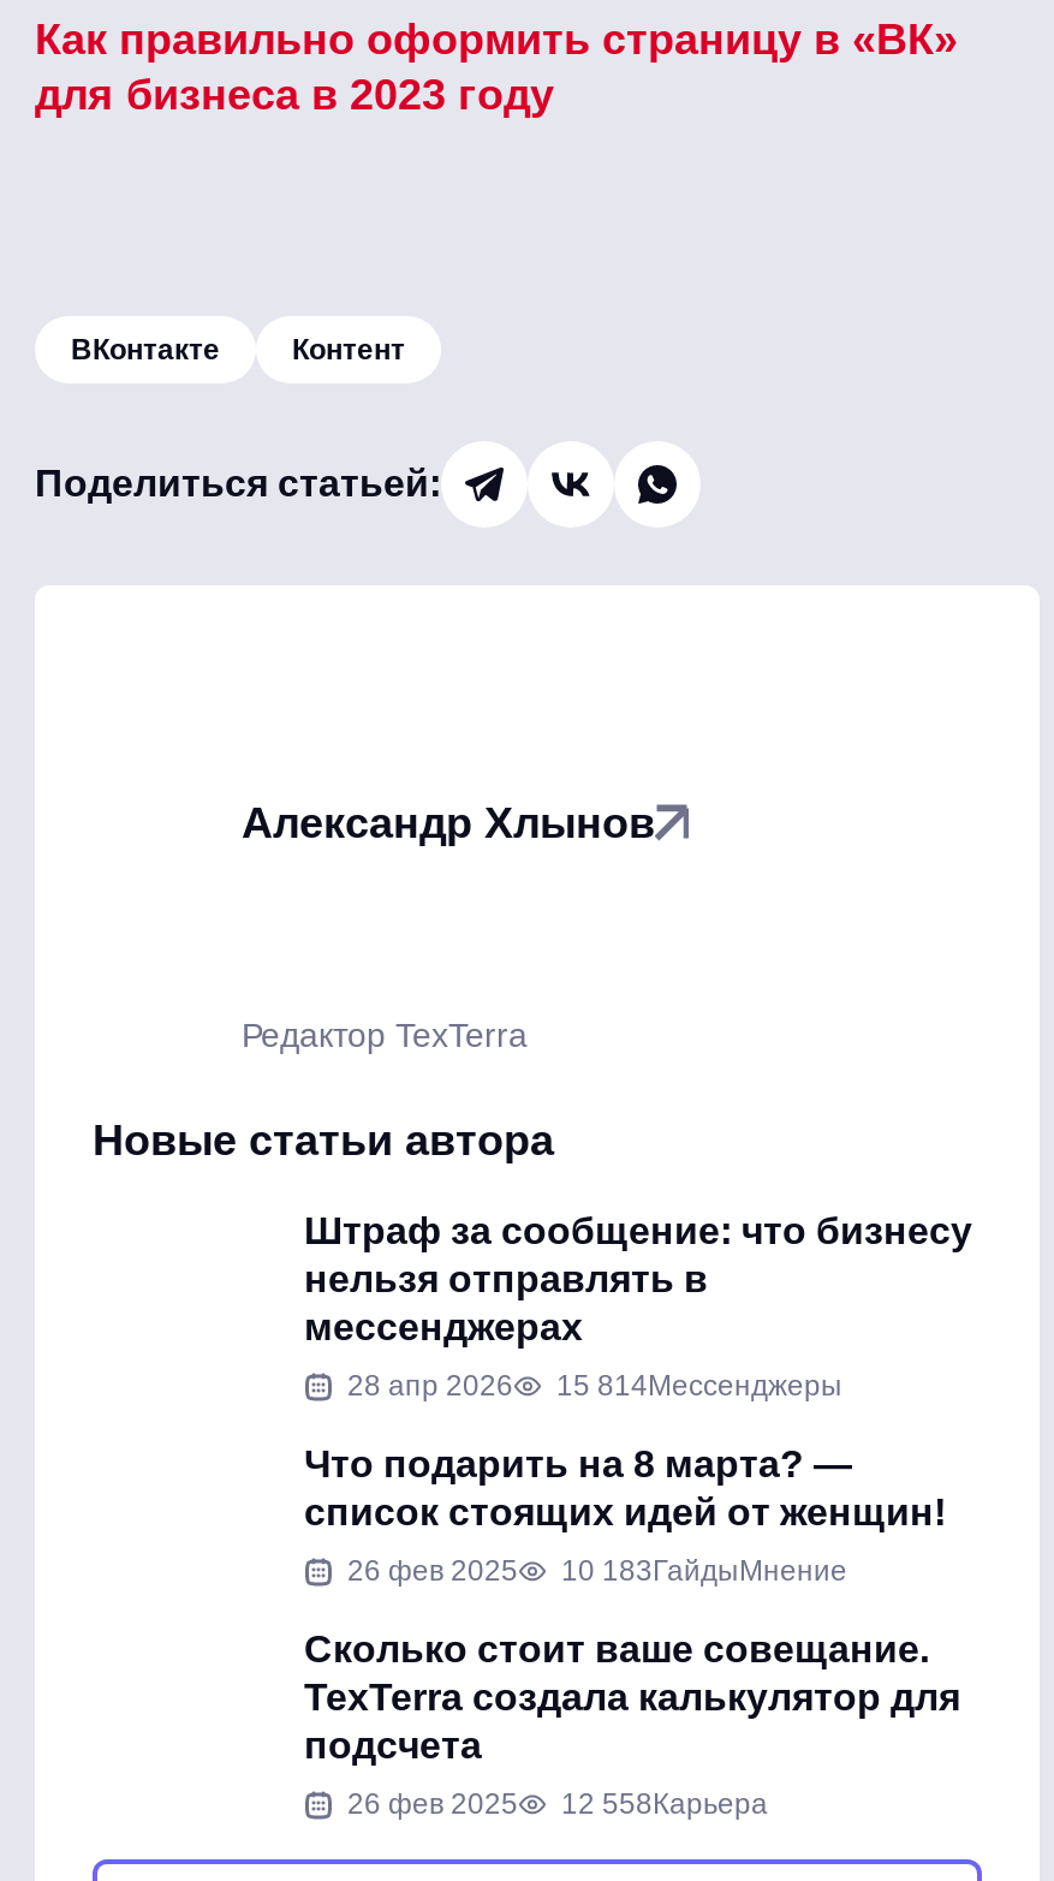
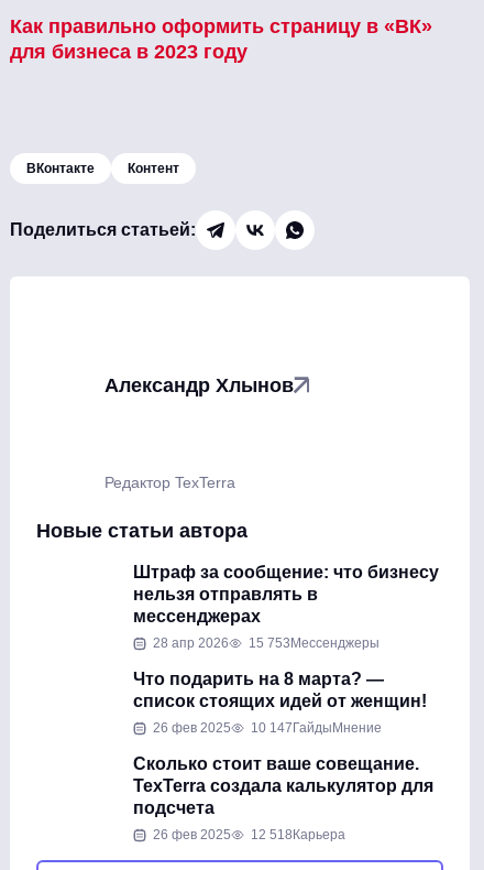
[347,1369,842,1403] 28 апр 2026 15 814Мессенджеры -> [153,636,380,651] 28 апр 2026 15 753Мессенджеры
[347,1555,847,1588] 26 фев 2025 10 183ГайдыМнение -> [153,720,382,736] 26 фев 2025 10 147ГайдыМнение
[347,1788,768,1821] 26 фев 2025 12 558Карьера -> [153,827,345,843] 26 фев 2025 12 518Карьера

